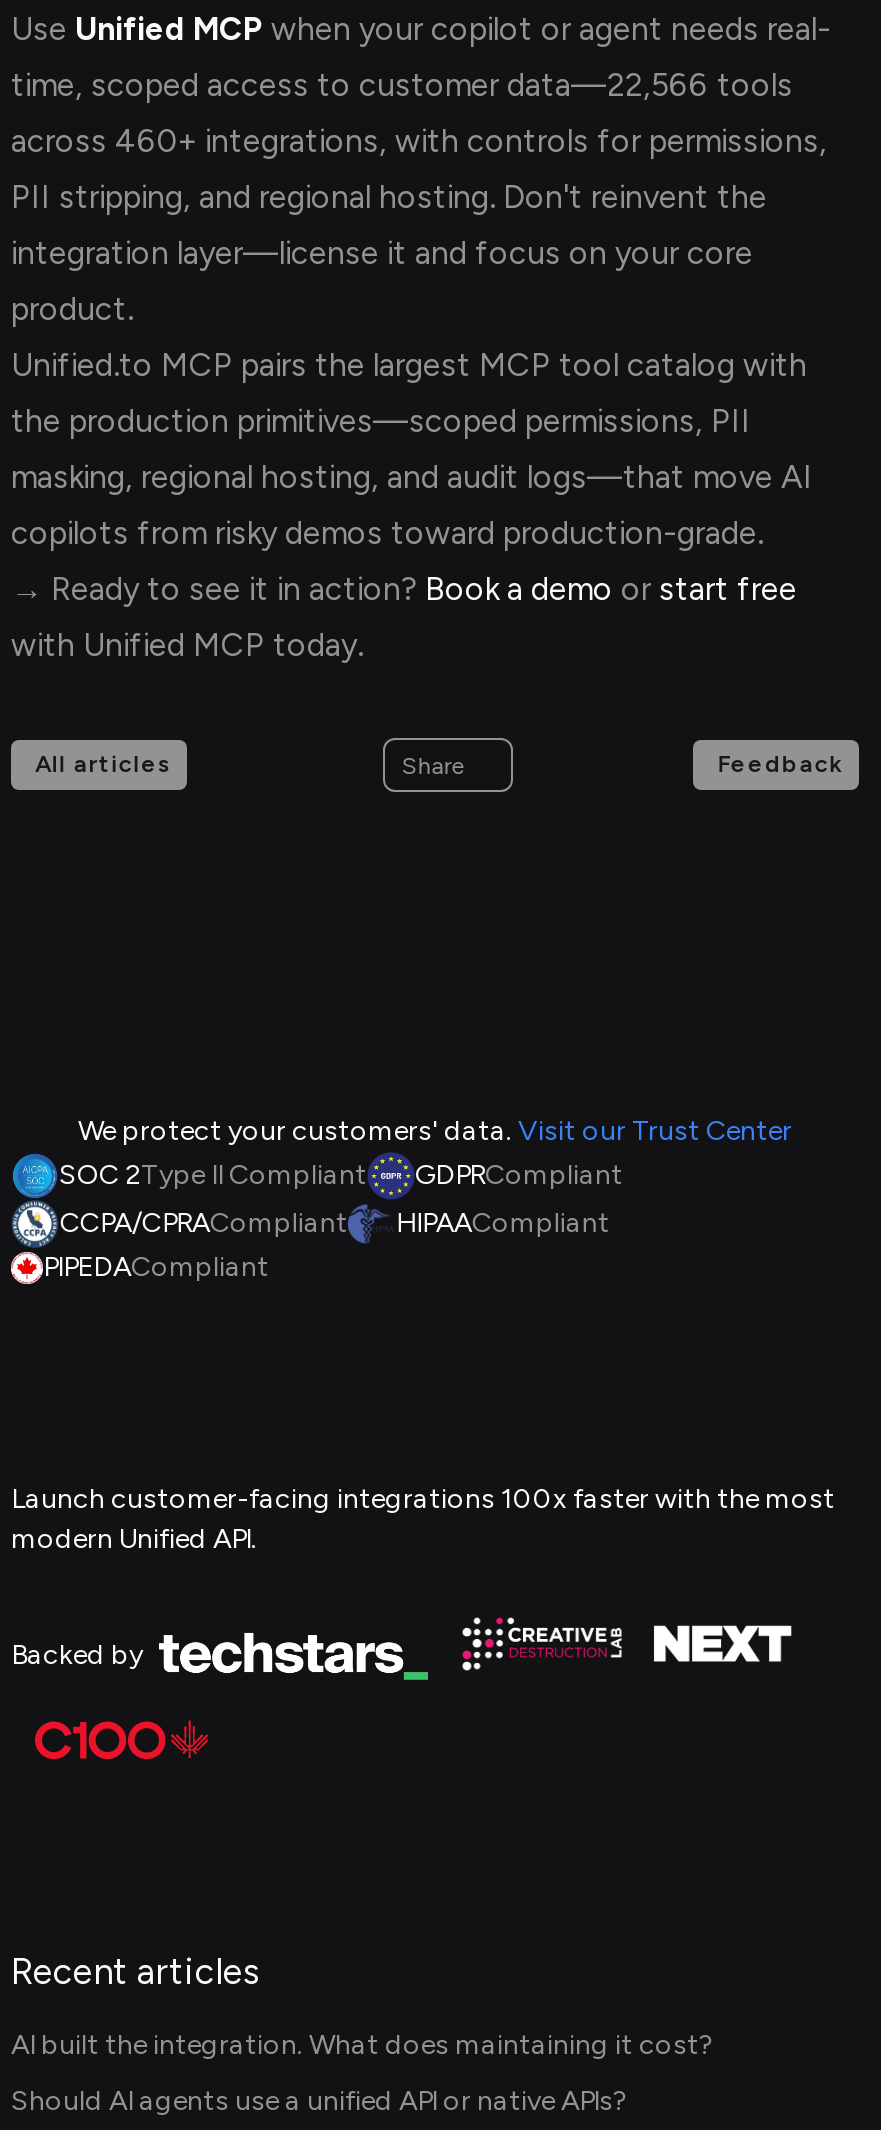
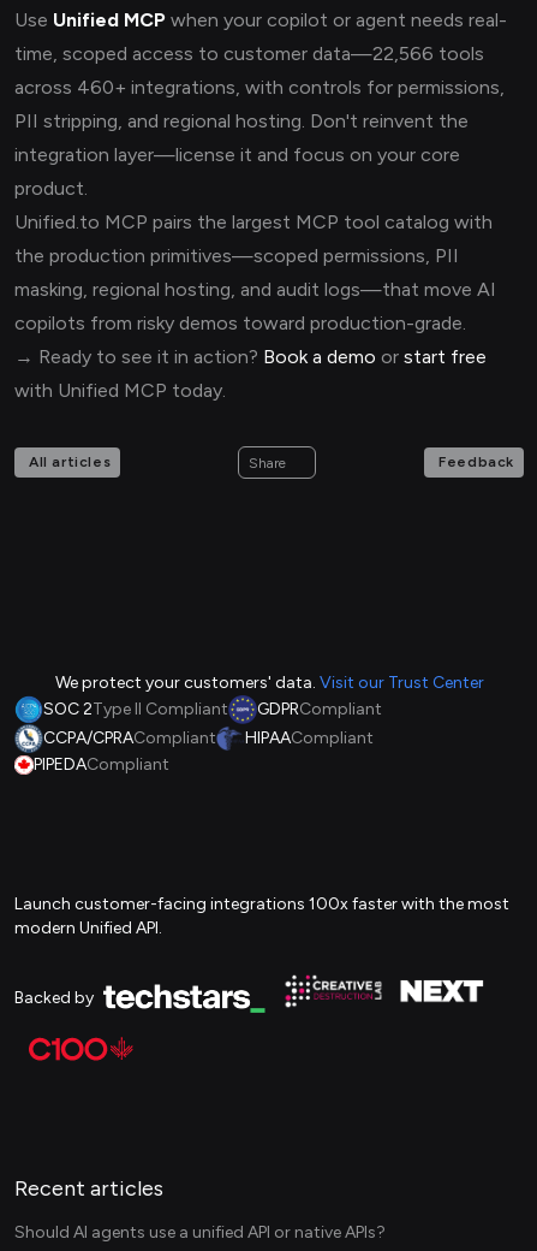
[11,2028,715,2062] AI built the integration. What does maintaining it cost? -> none

